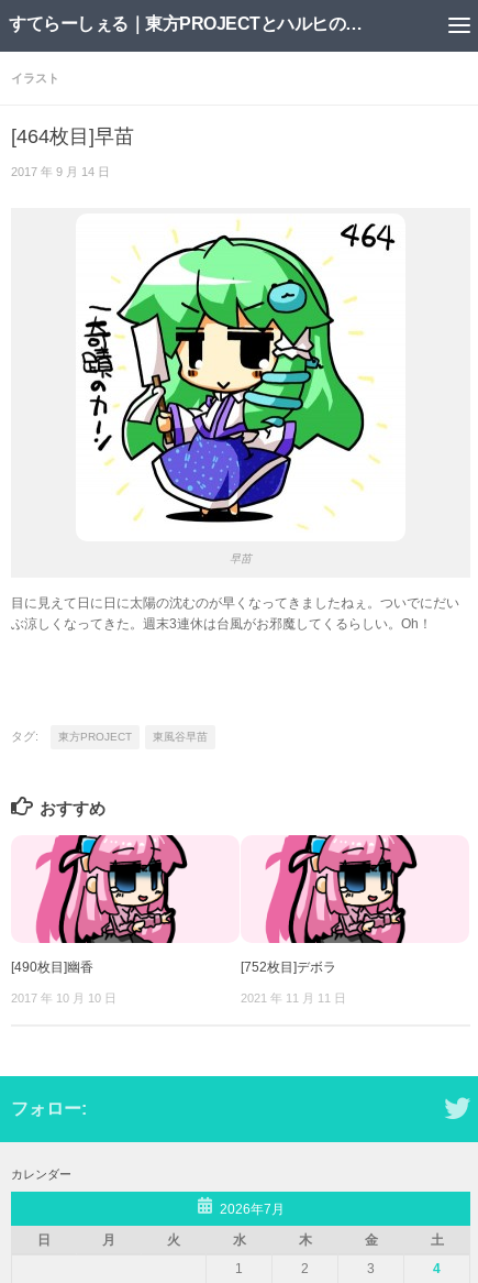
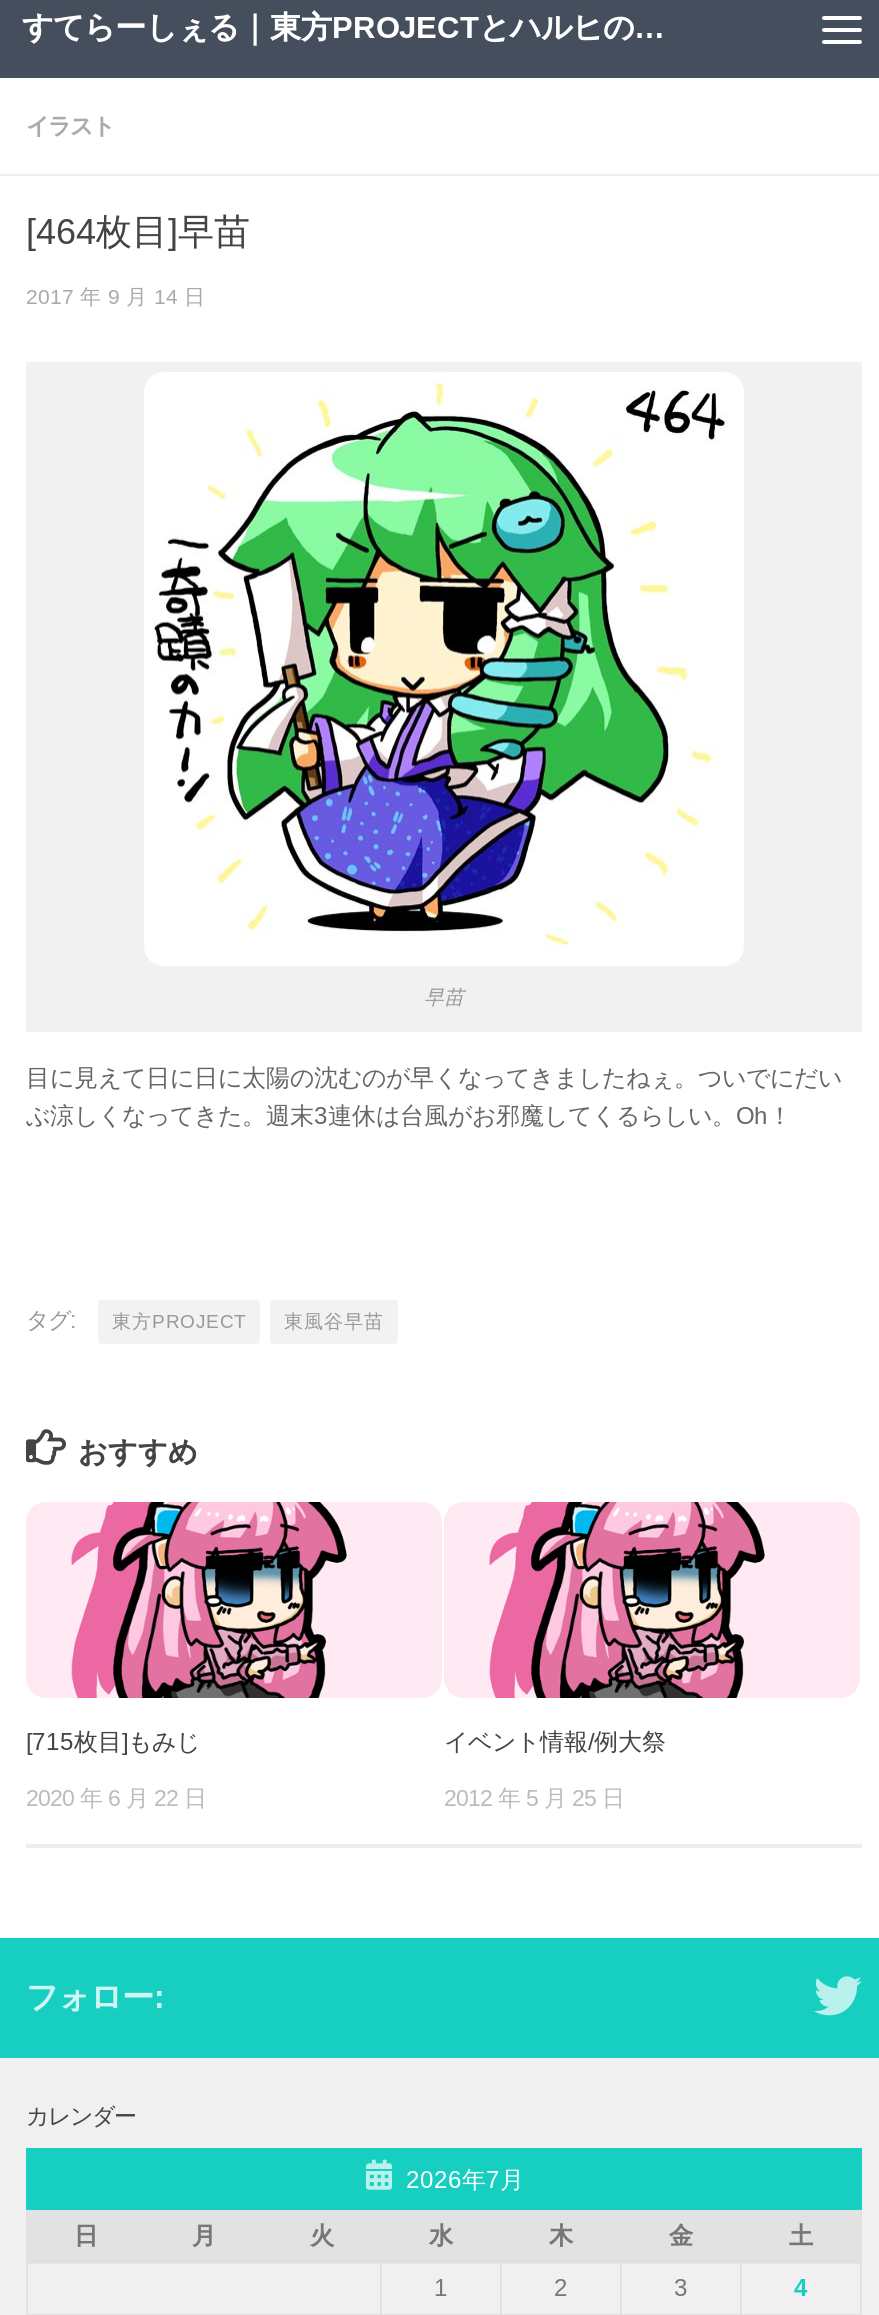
[11,960,93,975] [490枚目]幽香 -> [26,1728,200,1756] [715枚目]もみじ
[241,960,336,975] [752枚目]デボラ -> [444,1728,666,1756] イベント情報/例大祭
[11,992,116,1005] 2017 年 10 月 10 日 -> [26,1786,206,1810] 2020 年 6 月 22 日
[241,992,346,1005] 2021 年 11 月 11 日 -> [444,1786,624,1810] 2012 年 5 月 25 日

